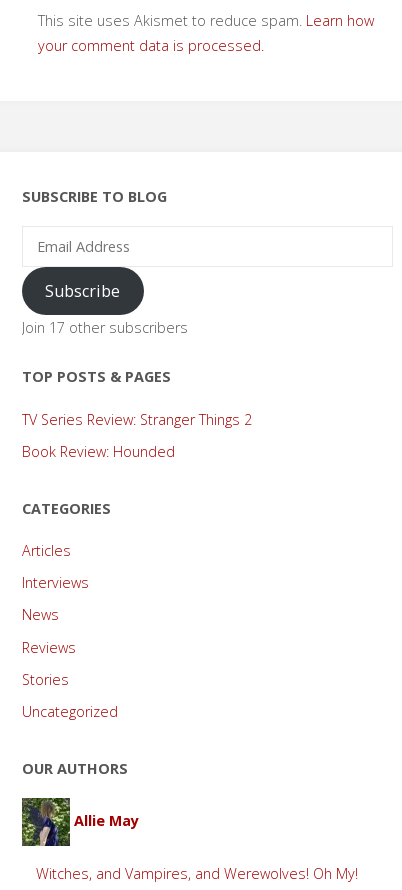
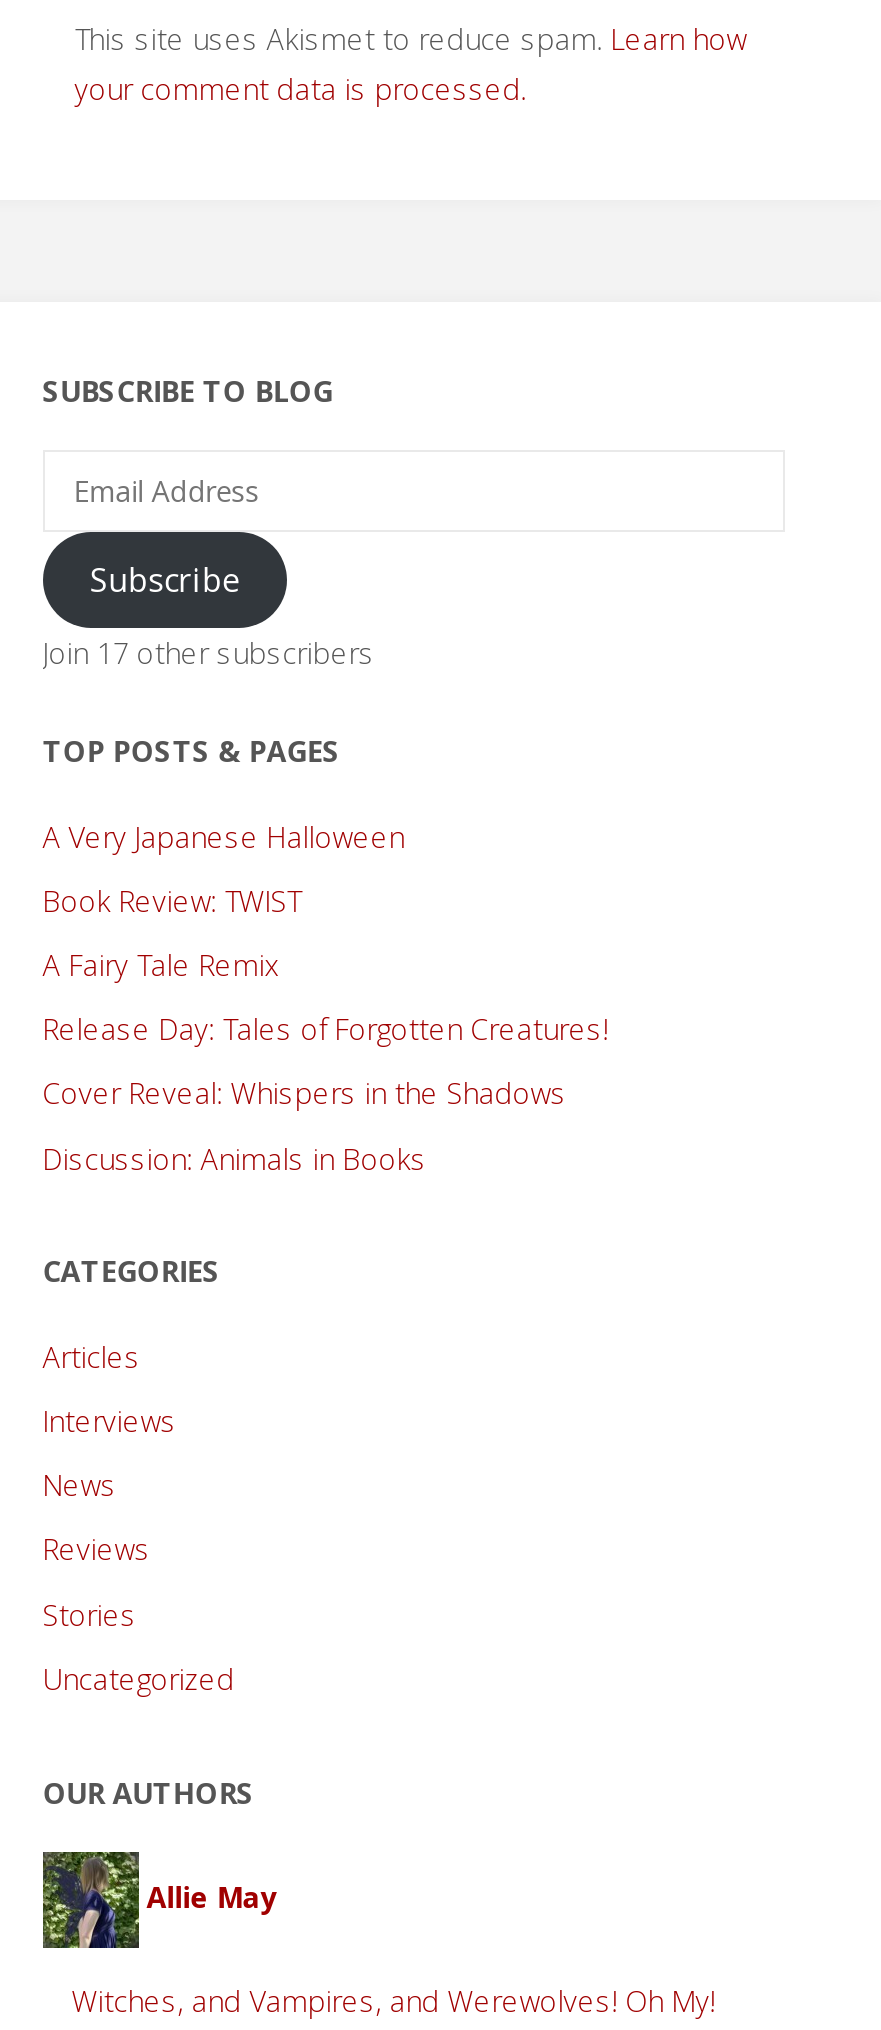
[22,410,252,461] TV Series Review: Stranger Things 2 | Book Review: Hounded -> [43,817,609,1177] A Very Japanese Halloween | Book Review: TWIST | A Fairy Tale Remix | Release Day: Tales of Forgotten Creatures! | Cover Reveal: Whispers in the Shadows | Discussion: Animals in Books

